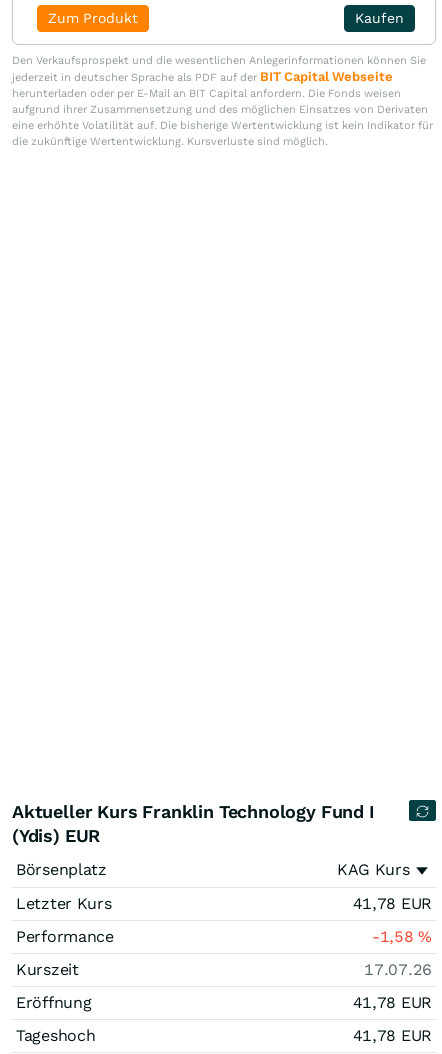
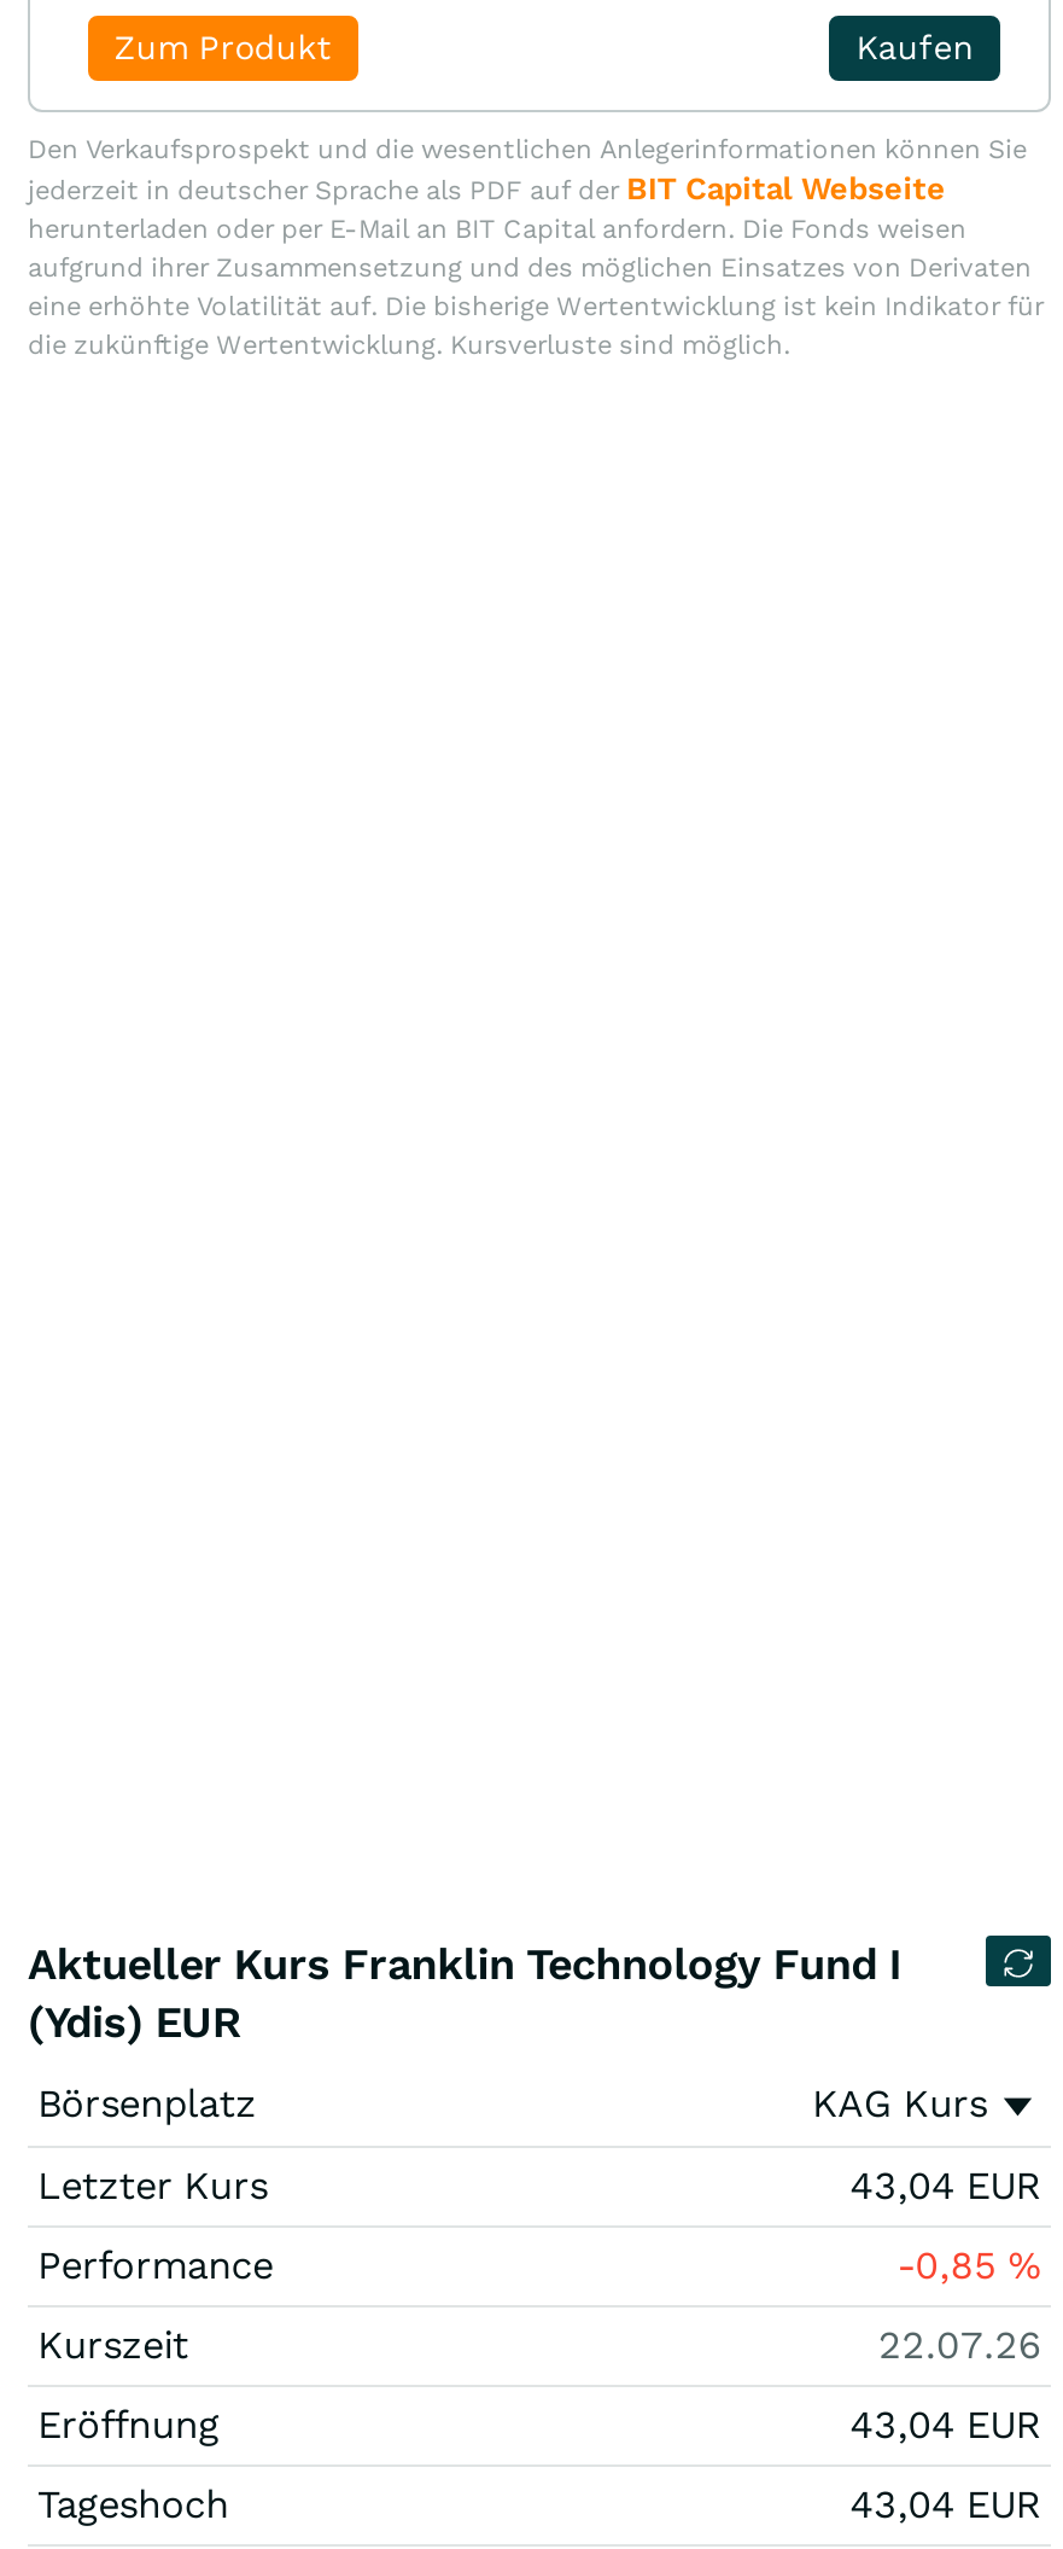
[353,894,432,913] 41,78 EUR -> [850,2163,1041,2208] 43,04 EUR
[372,927,432,946] -1,58% -> [897,2242,1041,2288] -0,85%
[364,960,432,979] 17.07.26 -> [878,2322,1041,2368] 22.07.26
[353,993,432,1012] 41,78 EUR -> [850,2402,1041,2448] 43,04 EUR
[353,1026,432,1045] 41,78 EUR -> [850,2481,1041,2527] 43,04 EUR

